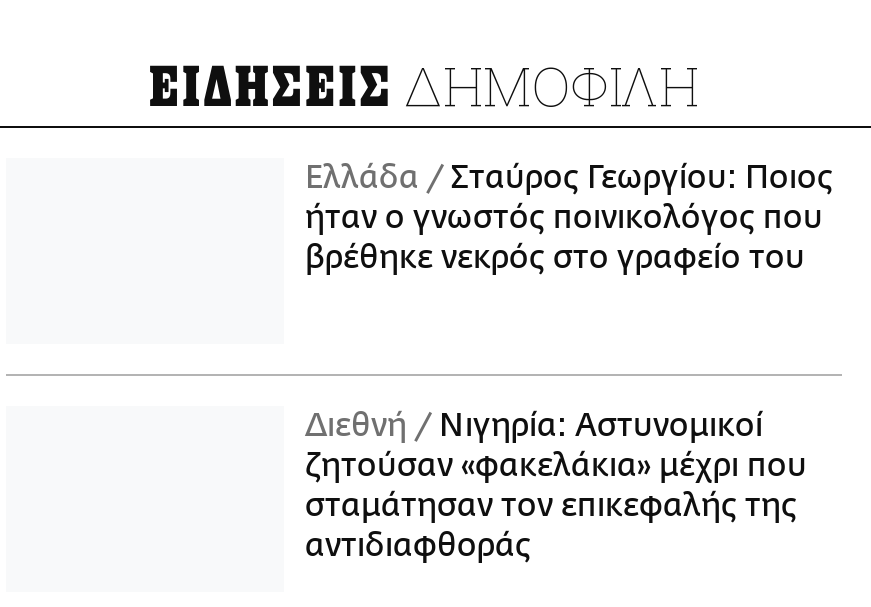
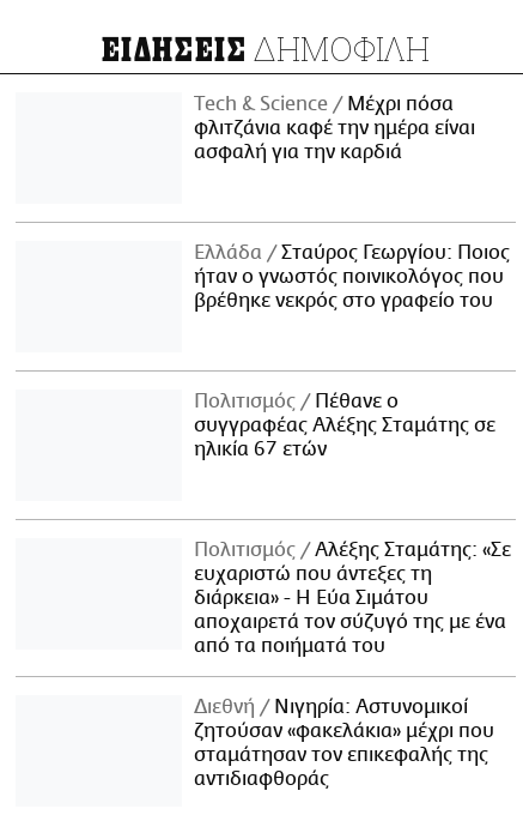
none -> [194,93,475,163] Τech & Science Μέχρι πόσα | φλιτζάνια καφέ την ημέρα είναι | ασφαλή για την καρδιά
none -> [194,390,496,460] Πολιτισμός Πέθανε ο | συγγραφέας Αλέξης Σταμάτης σε | ηλικία 67 ετών
none -> [194,539,511,656] Πολιτισμός Αλέξης Σταμάτης: «Σε | ευχαριστώ που άντεξες τη | διάρκεια» - Η Εύα Σιμάτου | αποχαιρετά τον σύζυγό της με ένα | από τα ποιήματά του

